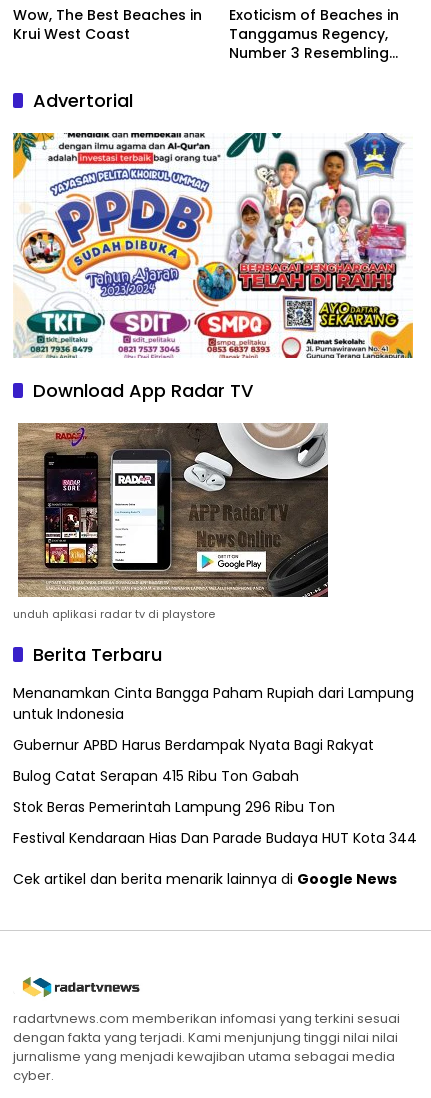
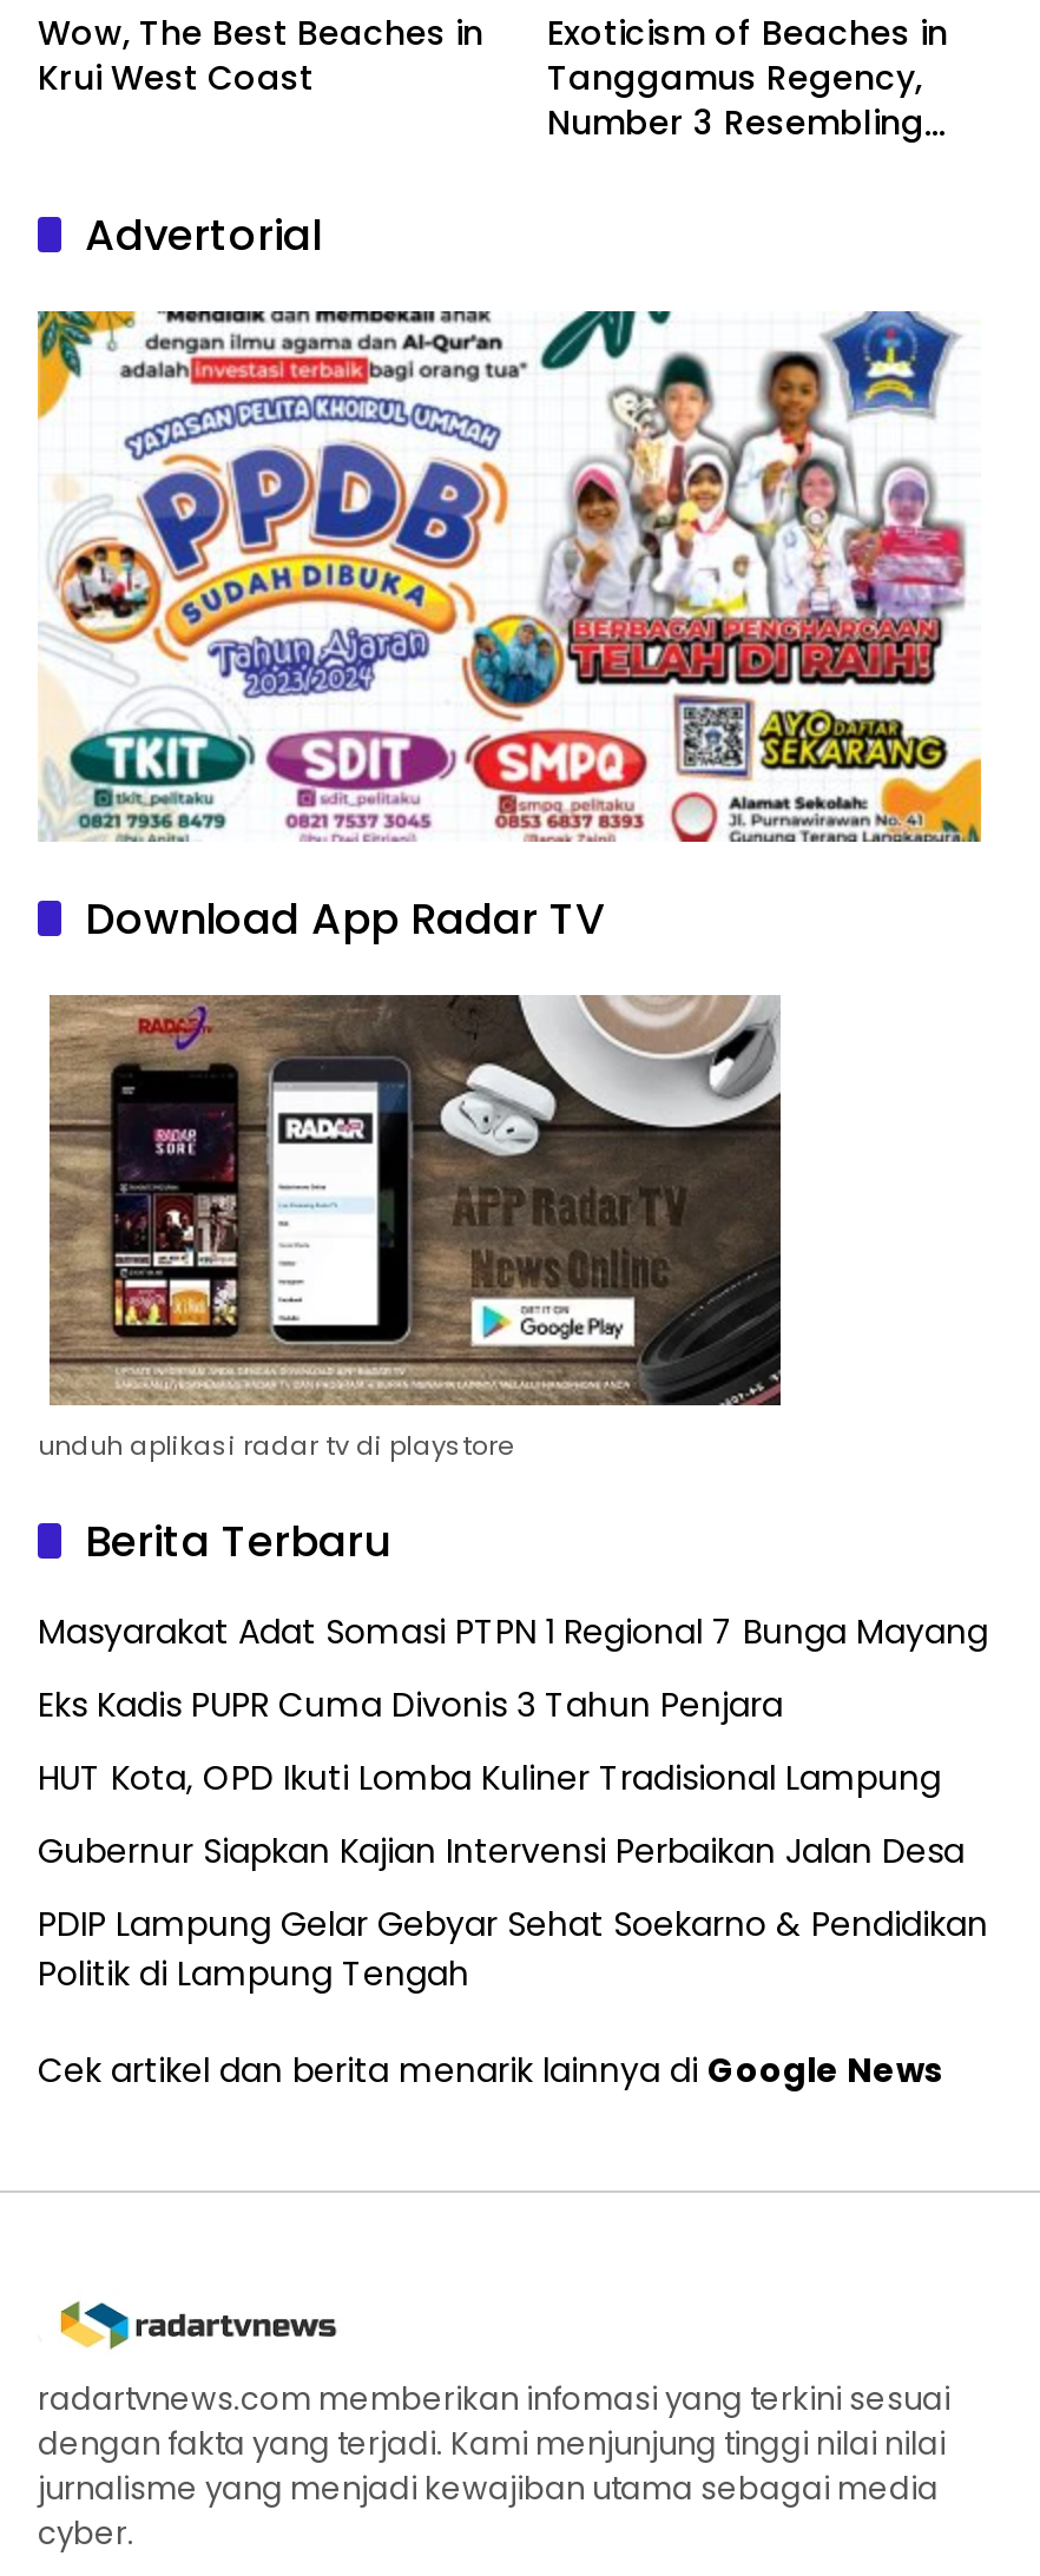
[13,683,414,724] Menanamkan Cinta Bangga Paham Rupiah dari Lampung | untuk Indonesia -> [38,1609,988,1656] Masyarakat Adat Somasi PTPN 1 Regional 7 Bunga Mayang
[13,735,374,755] Gubernur APBD Harus Berdampak Nyata Bagi Rakyat -> [38,1682,783,1729] Eks Kadis PUPR Cuma Divonis 3 Tahun Penjara
[13,766,299,786] Bulog Catat Serapan 415 Ribu Ton Gabah -> [38,1755,941,1802] HUT Kota, OPD Ikuti Lomba Kuliner Tradisional Lampung
[13,797,335,817] Stok Beras Pemerintah Lampung 296 Ribu Ton -> [38,1828,965,1875] Gubernur Siapkan Kajian Intervensi Perbaikan Jalan Desa
[13,828,417,848] Festival Kendaraan Hias Dan Parade Budaya HUT Kota 344 -> [38,1901,988,1998] PDIP Lampung Gelar Gebyar Sehat Soekarno & Pendidikan | Politik di Lampung Tengah

